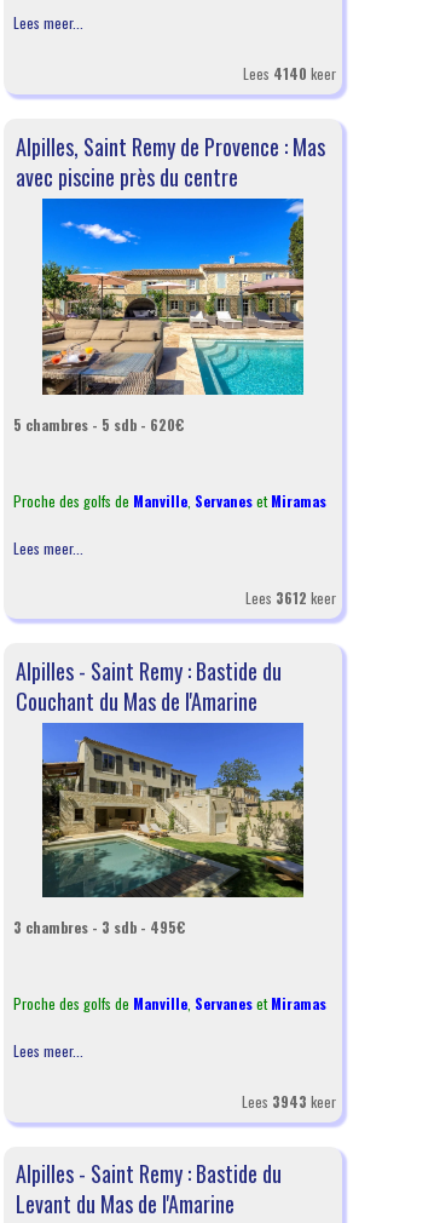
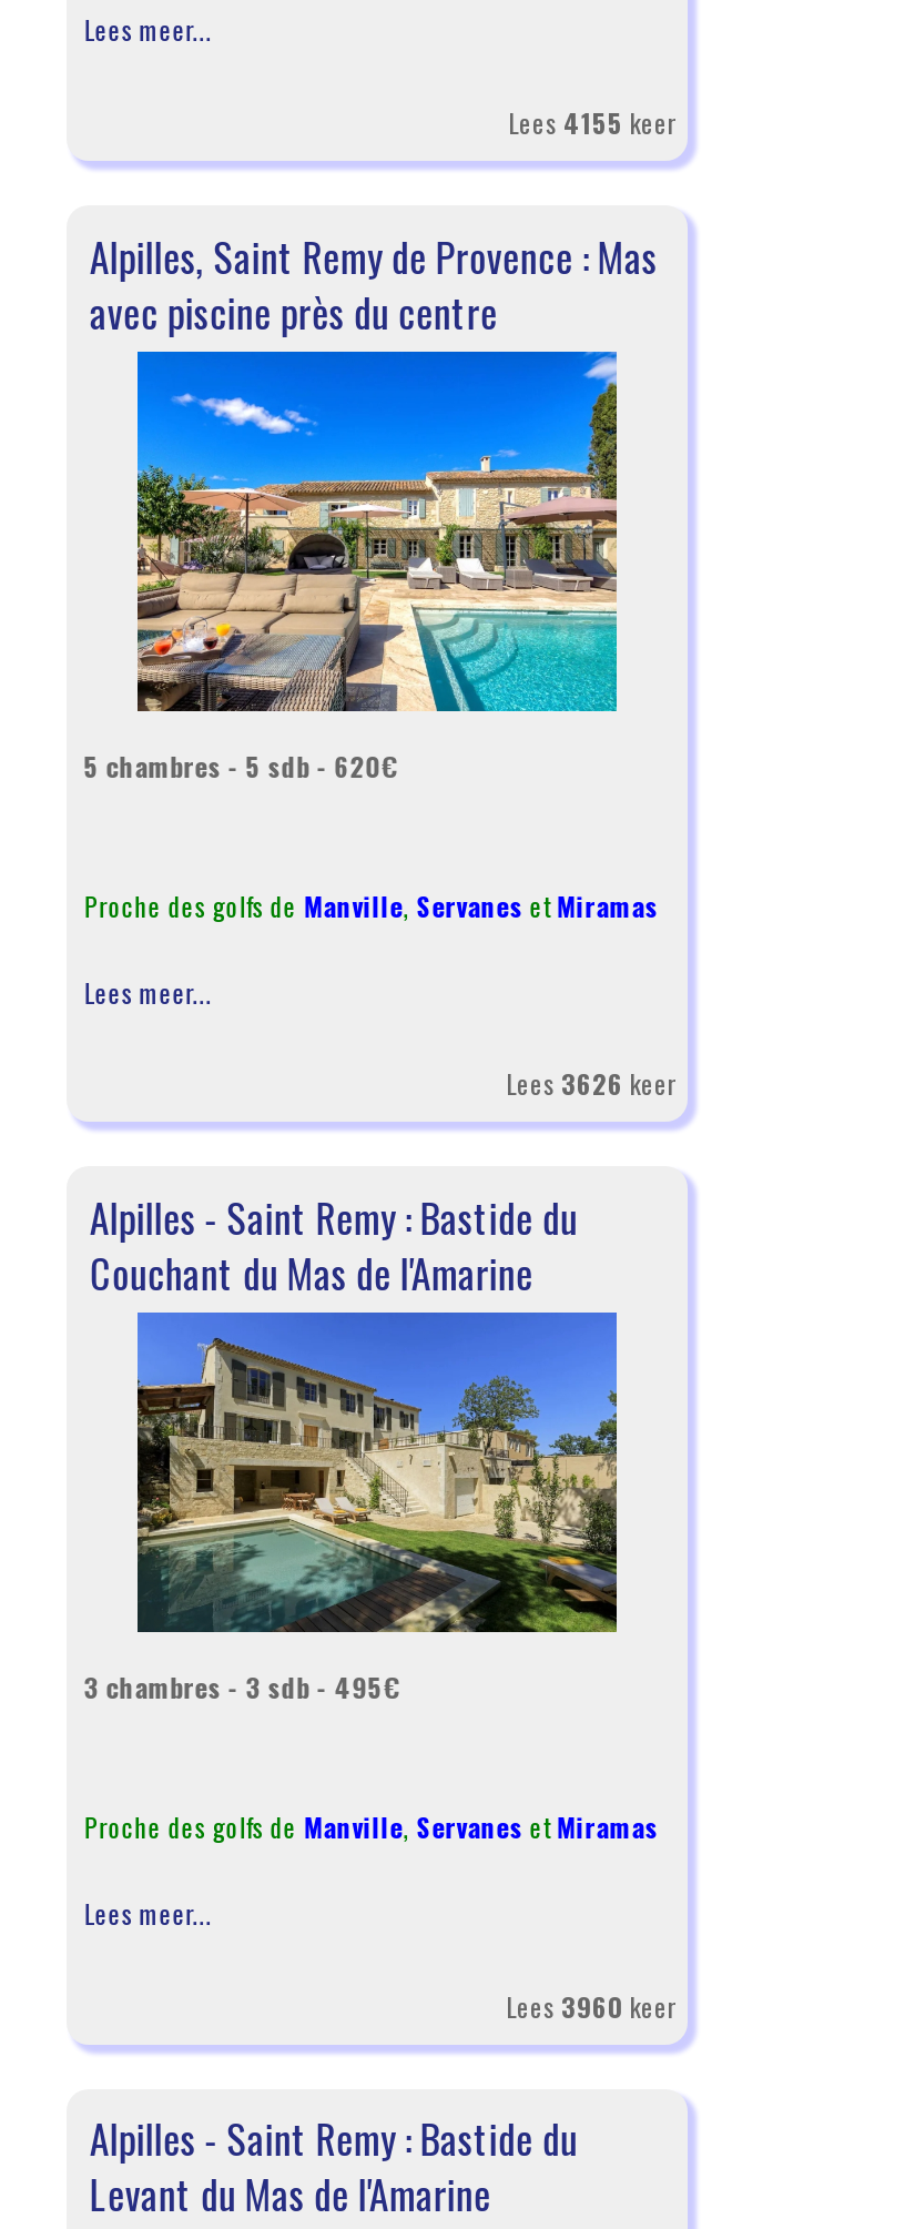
[243,63,336,84] Lees 4140 keer -> [508,104,677,141] Lees 4155 keer
[245,588,336,608] Lees 3612 keer -> [506,1065,677,1103] Lees 3626 keer
[242,1091,336,1111] Lees 3943 keer -> [506,1986,677,2024] Lees 3960 keer

